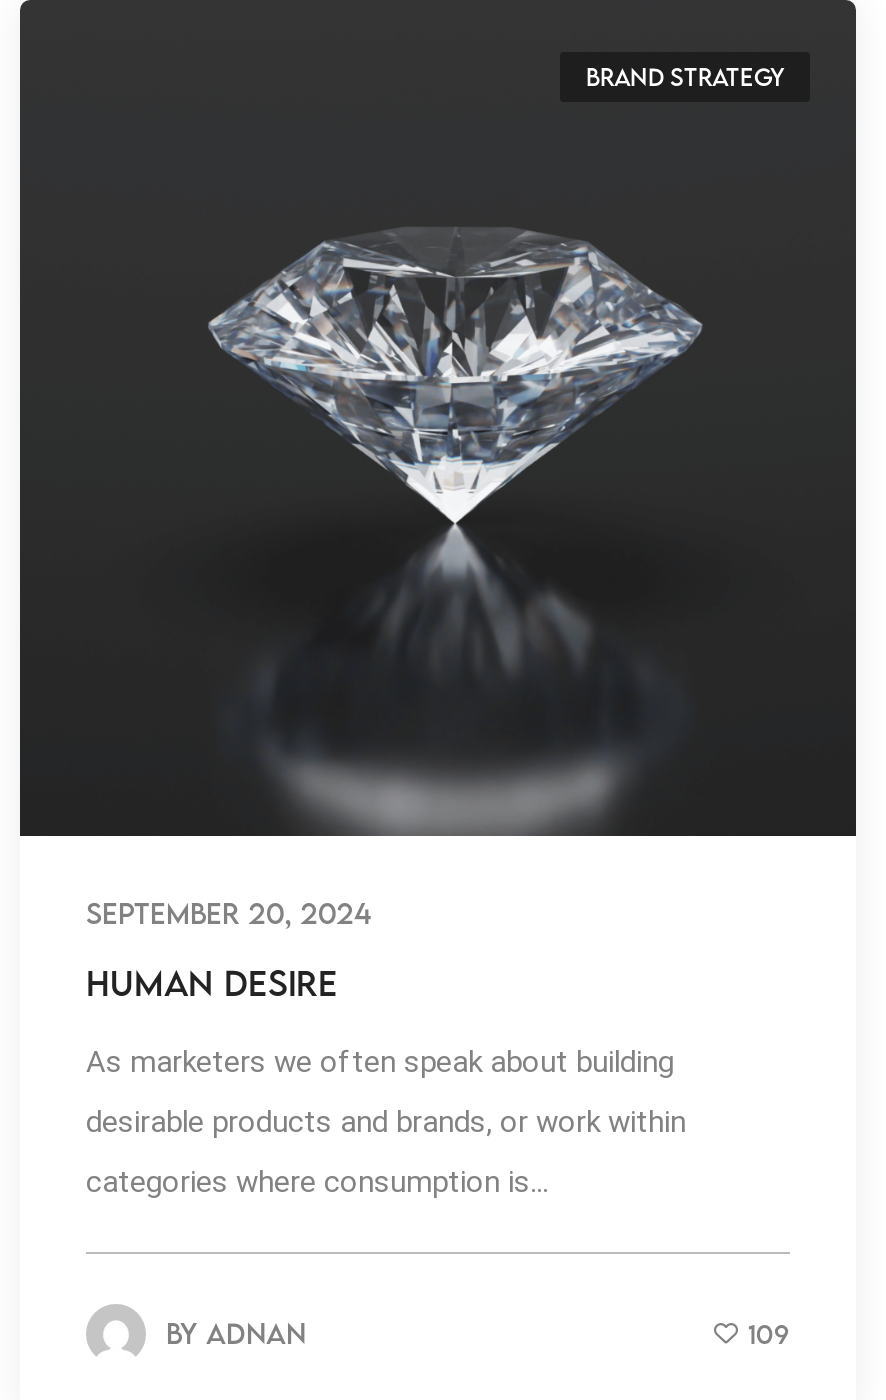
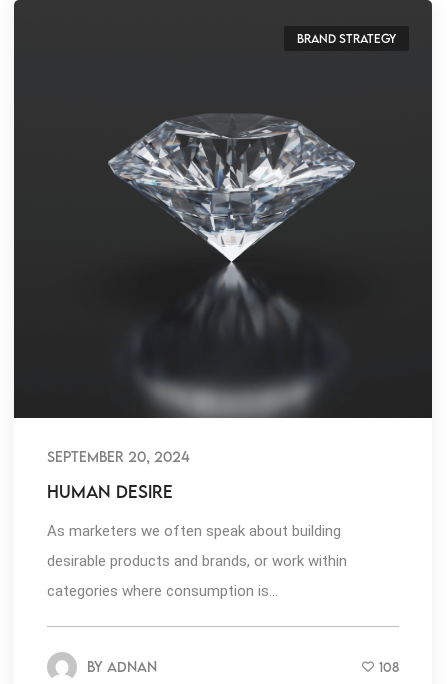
[748,1317,790,1349] 109 -> [379,659,399,675] 108

